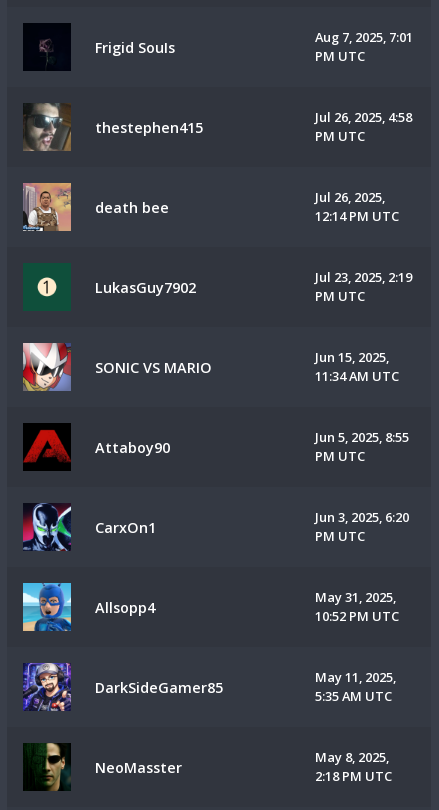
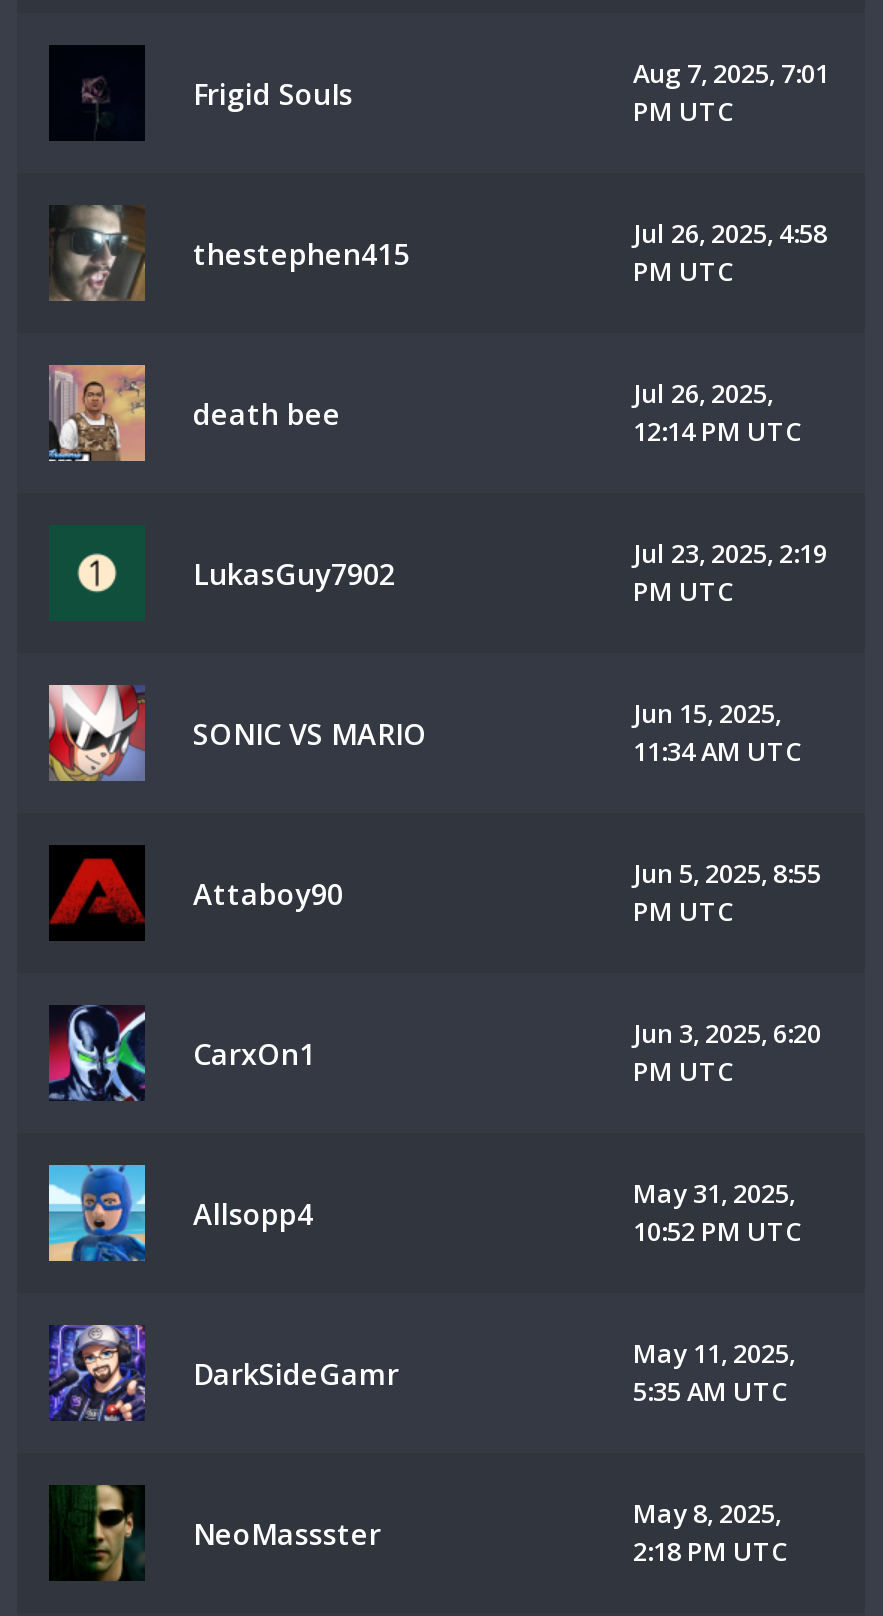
[95,677,223,696] DarkSideGamer85 -> [193,1354,399,1392] DarkSideGamr
[95,757,182,776] NeoMasster -> [193,1514,381,1552] NeoMassster

